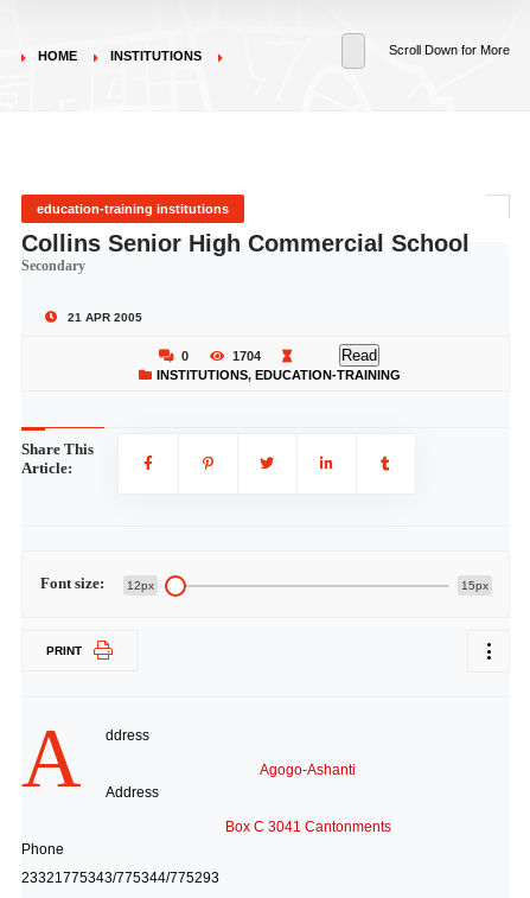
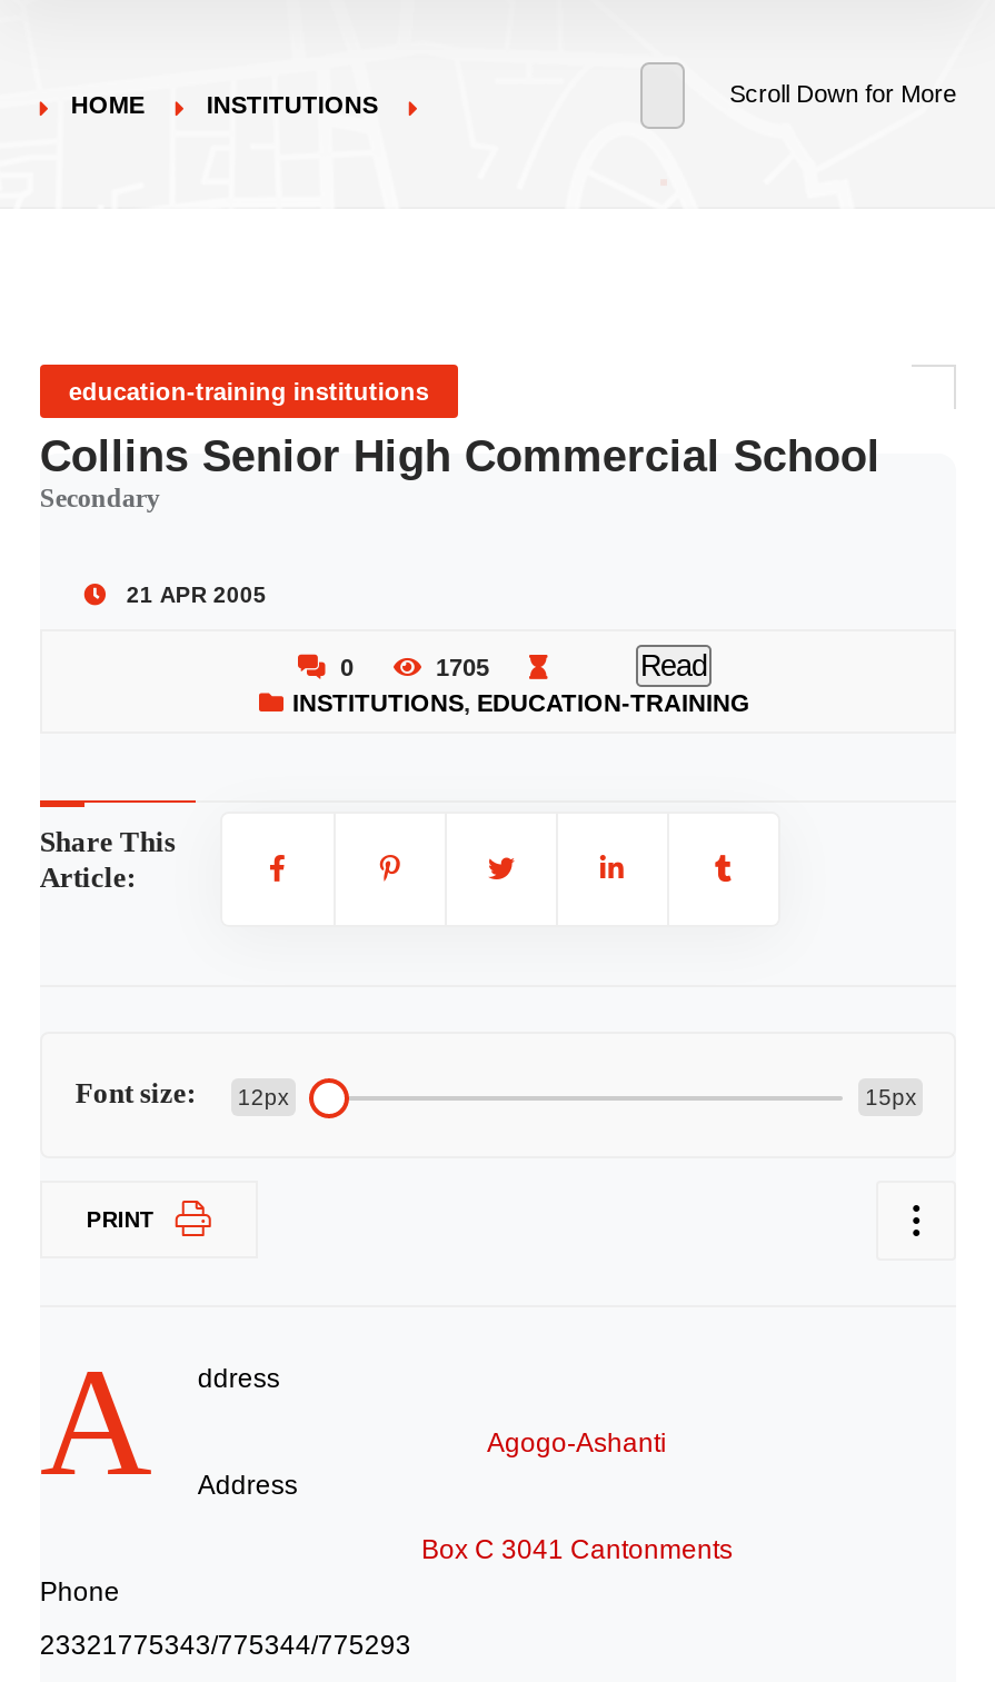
[229,349,261,363] 1704 -> [429,654,489,680] 1705

